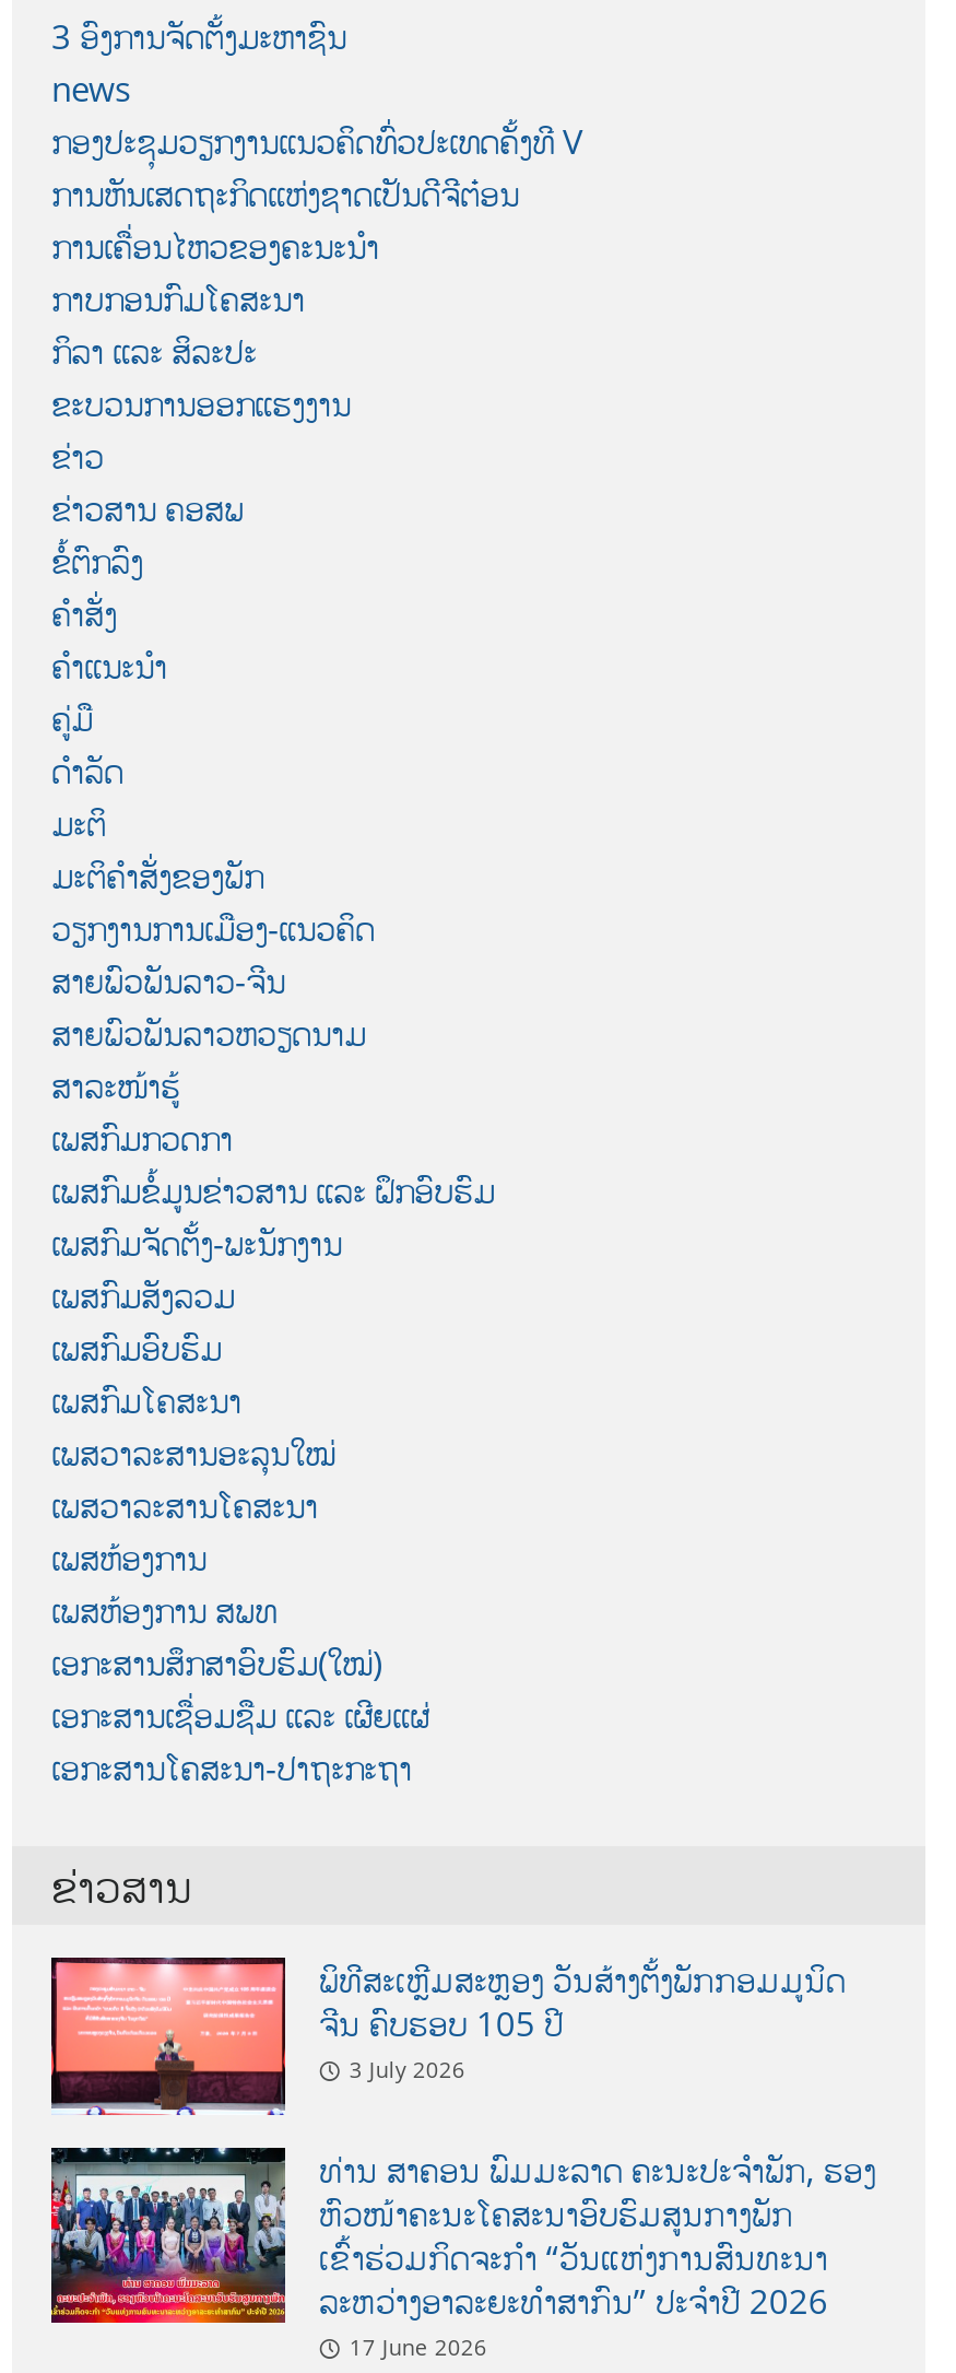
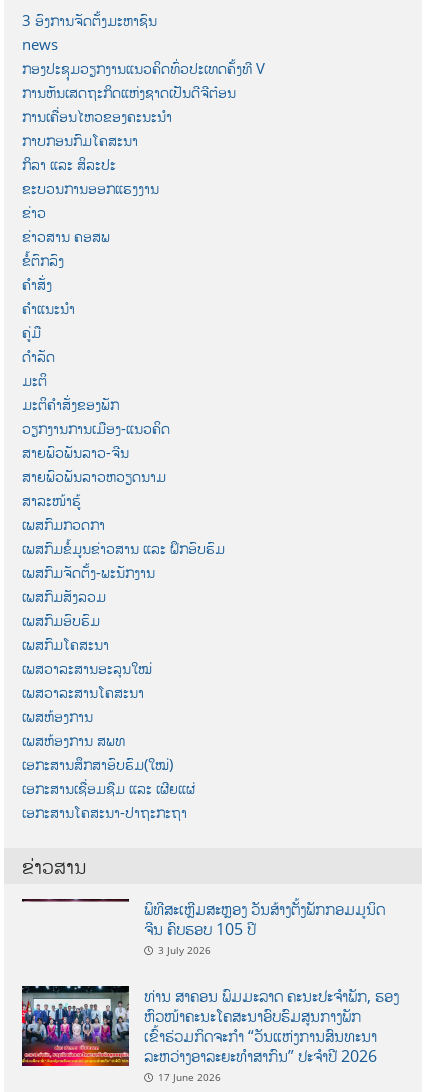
[49,1960,287,2117] [image] -> none

